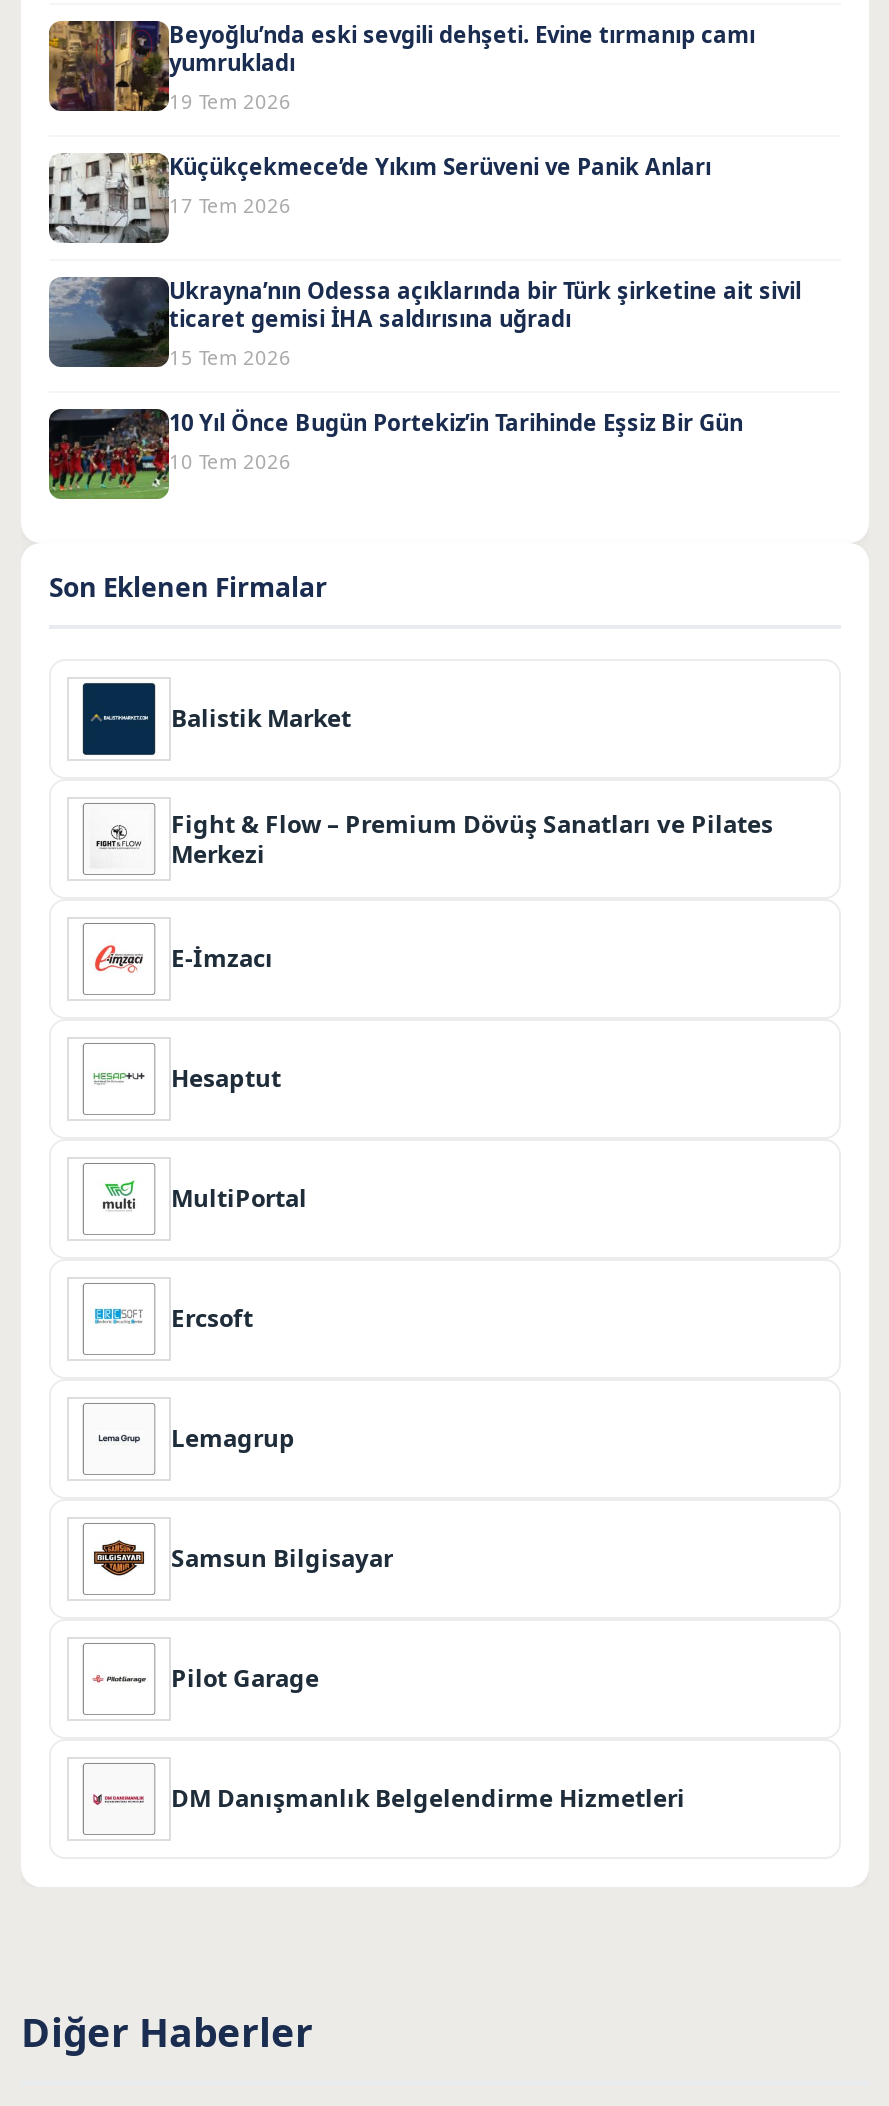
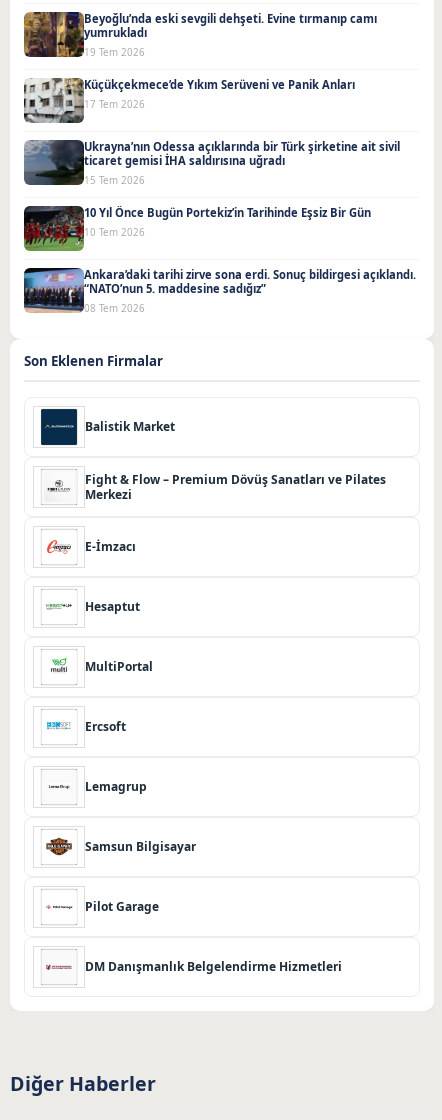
none -> [23,267,416,315] [image] | Ankara’daki tarihi zirve sona erdi. Sonuç bildirgesi açıklandı. | “NATO’nun 5. maddesine sadığız” | 08 Tem 2026

